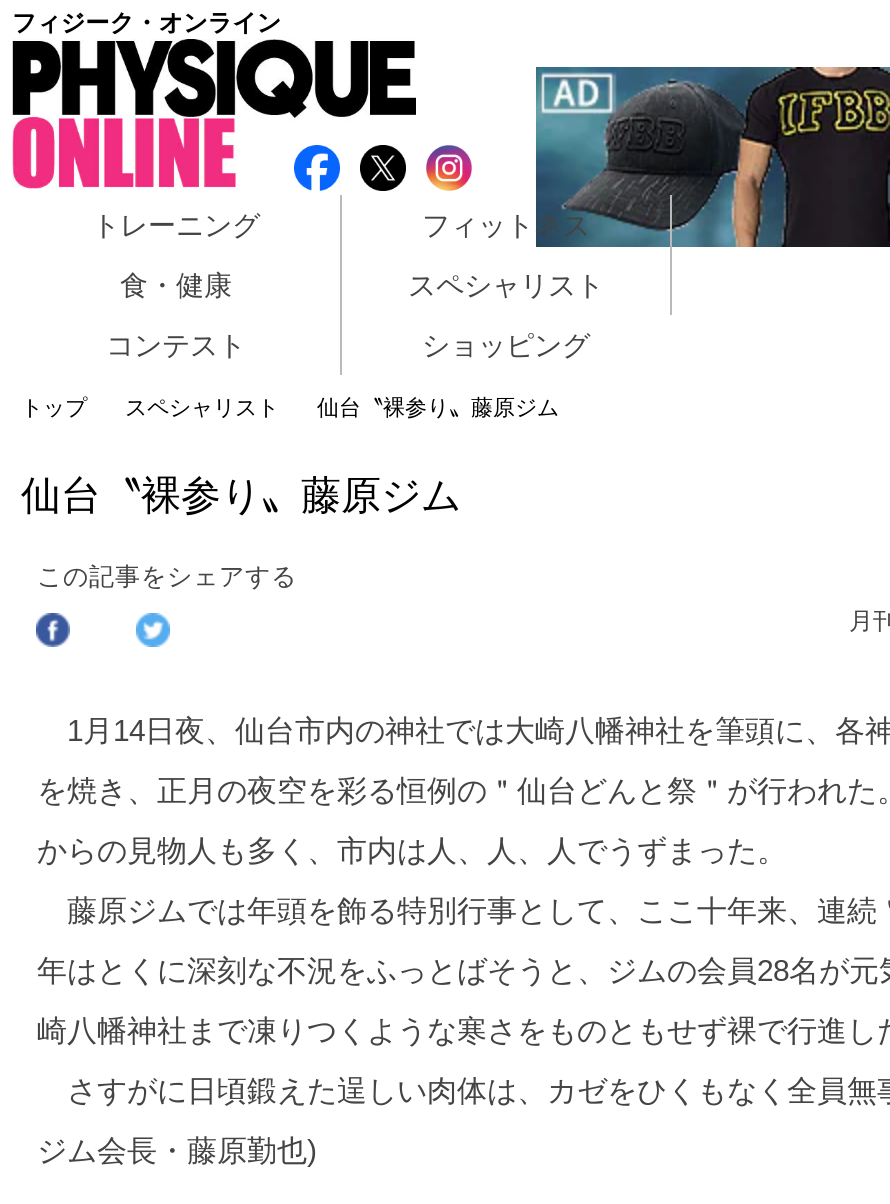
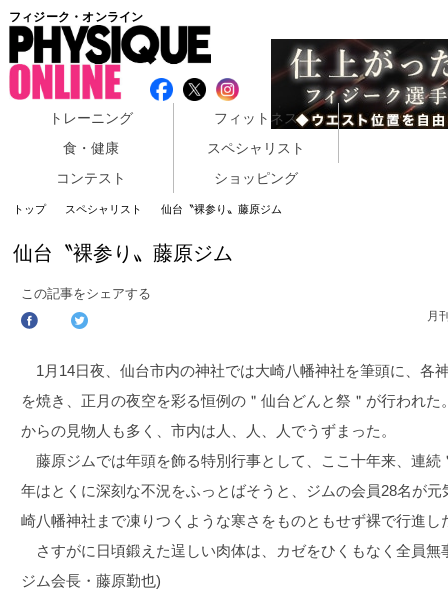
[534,65,884,249] [image] -> [270,38,445,130] [image]

